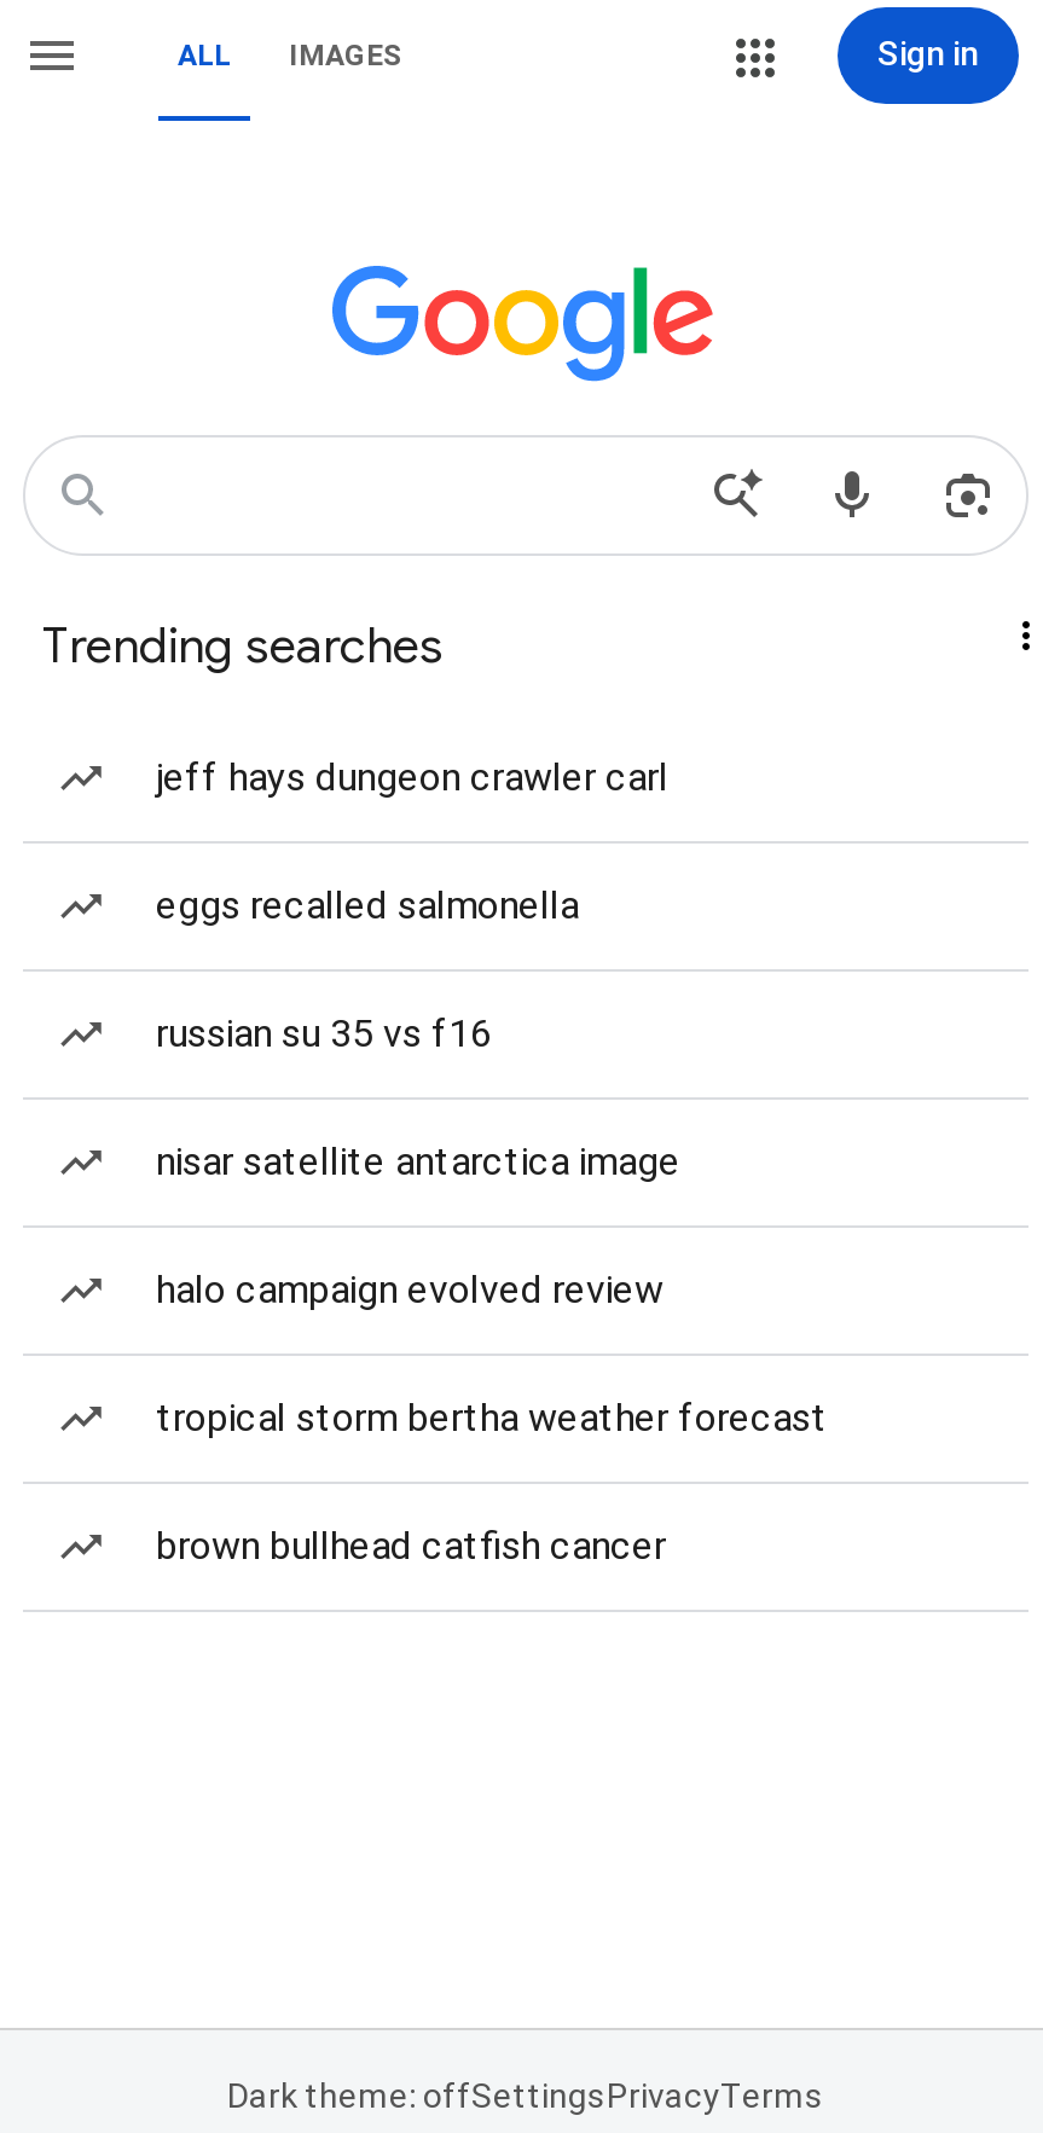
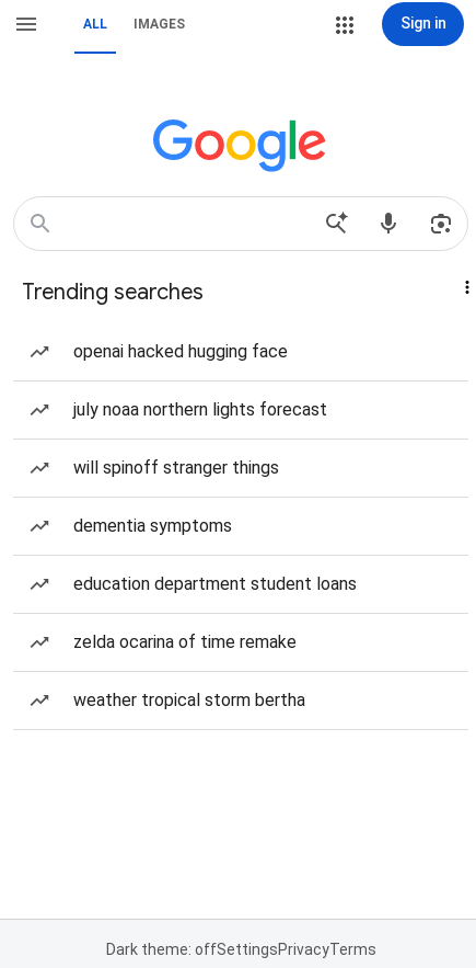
[156,754,668,800] jeff hays dungeon crawler carl -> [73,341,288,362] openai hacked hugging face
[156,882,579,928] eggs recalled salmonella -> [73,399,327,420] july noaa northern lights forecast
[156,1010,492,1056] russian su 35 vs f16 -> [73,457,279,478] will spinoff stranger things
[156,1138,680,1184] nisar satellite antarctica image -> [73,515,232,536] dementia symptoms
[156,1267,664,1312] halo campaign evolved review -> [73,573,357,594] education department student loans
[156,1395,828,1441] tropical storm bertha weather forecast -> [73,631,297,652] zelda ocarina of time remake
[156,1523,666,1569] brown bullhead catfish cancer -> [73,690,305,710] weather tropical storm bertha

